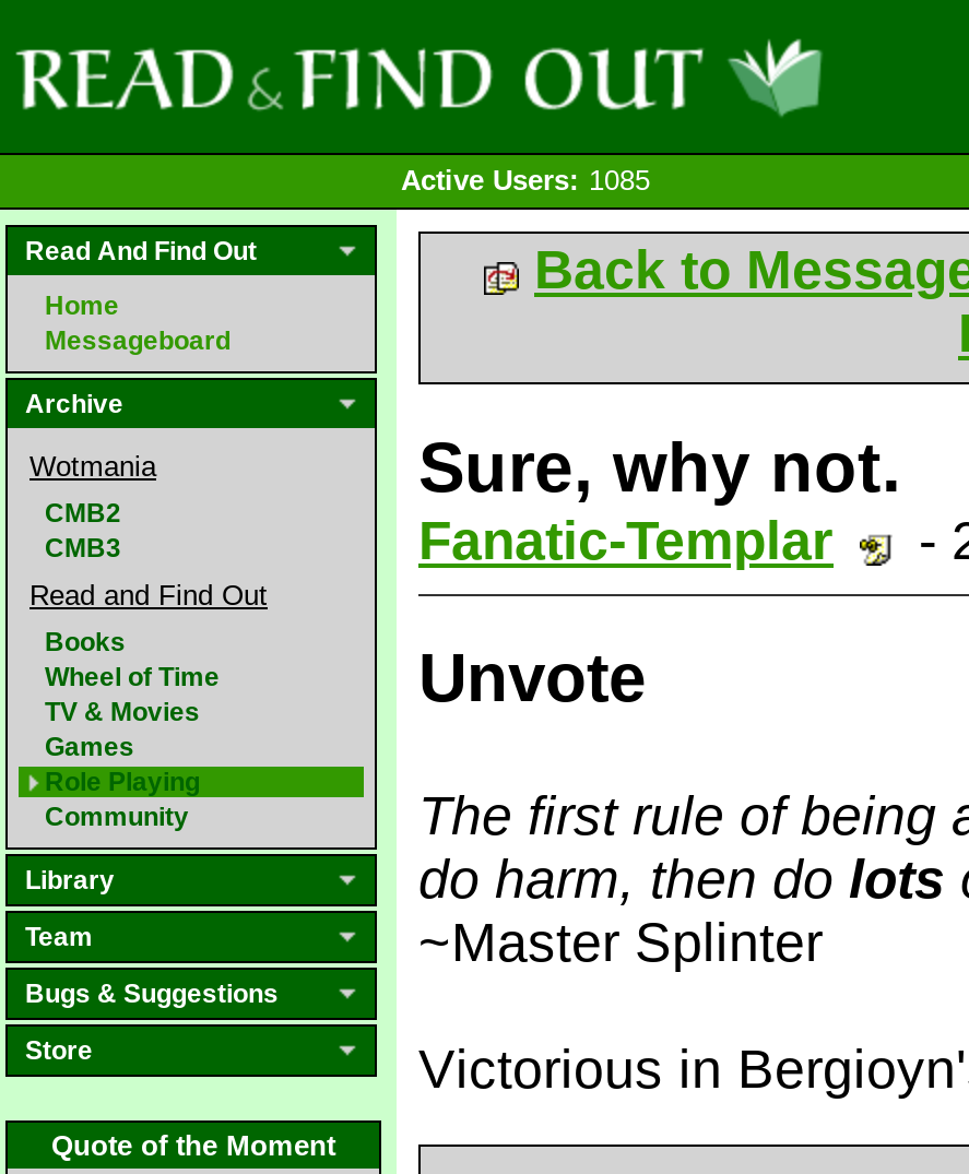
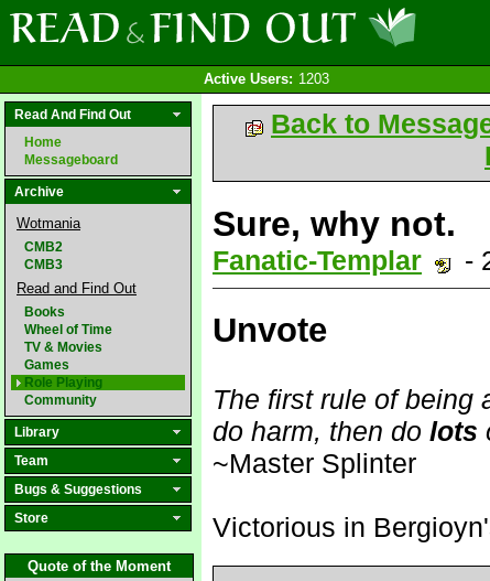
[401,164,650,197] Active Users: 1085 -> [204,71,329,87] Active Users: 1203

